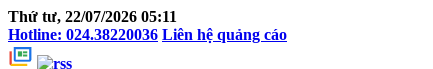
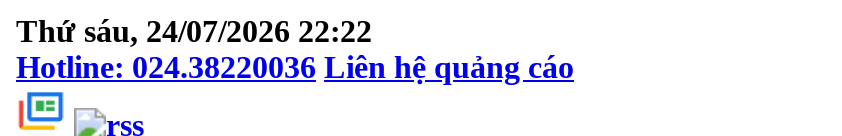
[8,8,177,25] Thứ tư, 22/07/2026 05:11 -> [16,14,372,48] Thứ sáu, 24/07/2026 22:22

